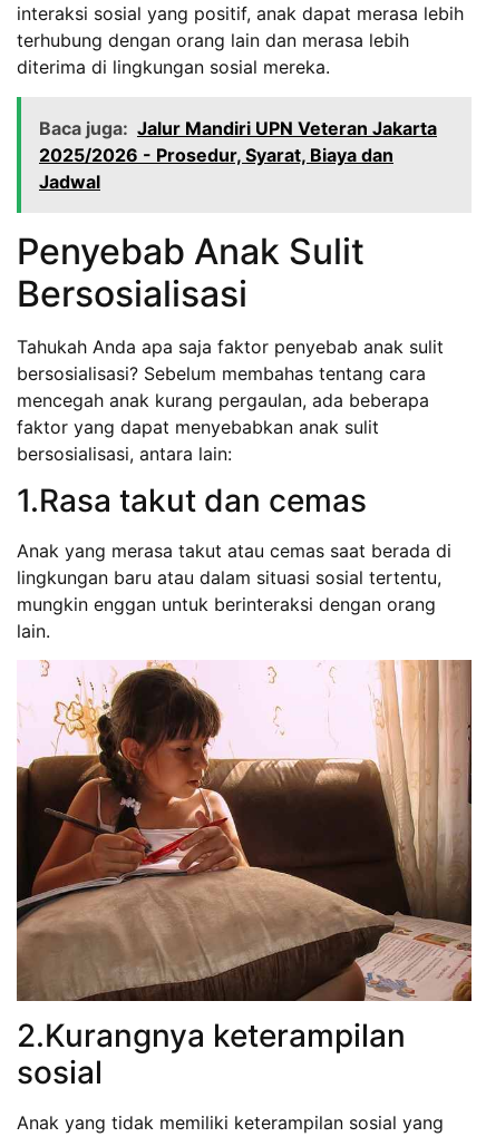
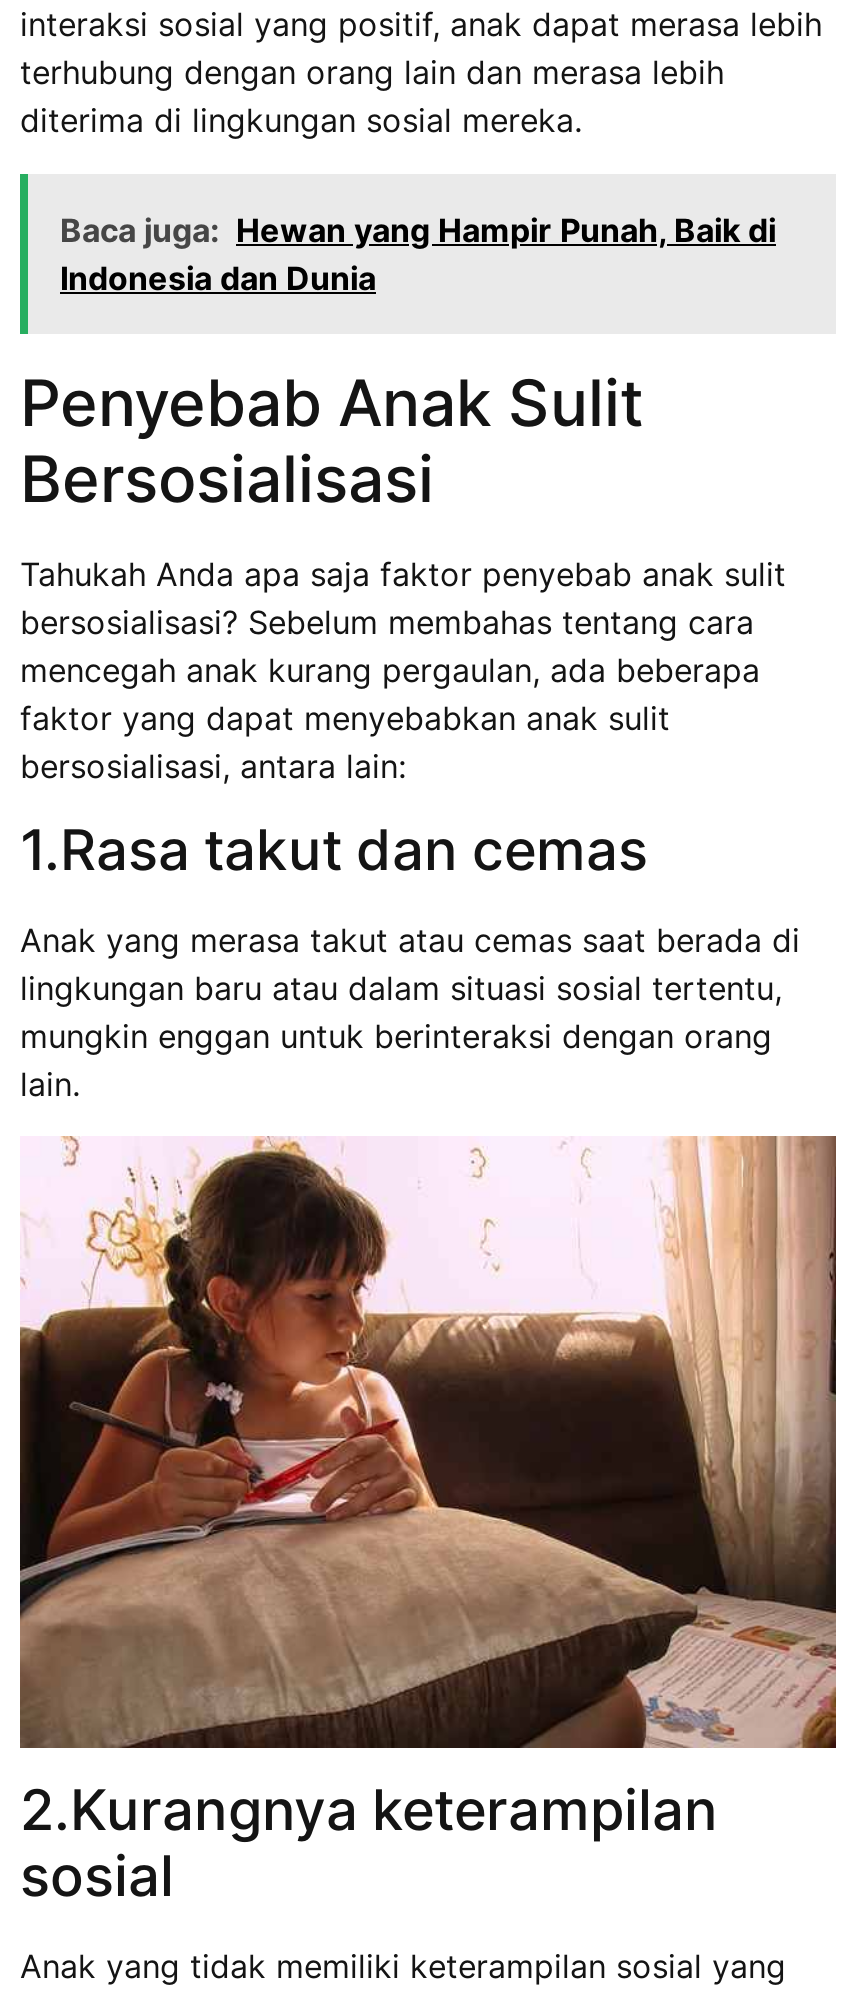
[39,117,437,192] Baca juga: Jalur Mandiri UPN Veteran Jakarta | 2025/2026 - Prosedur, Syarat, Biaya dan | Jadwal -> [60,209,776,297] Baca juga: Hewan yang Hampir Punah, Baik di | Indonesia dan Dunia

